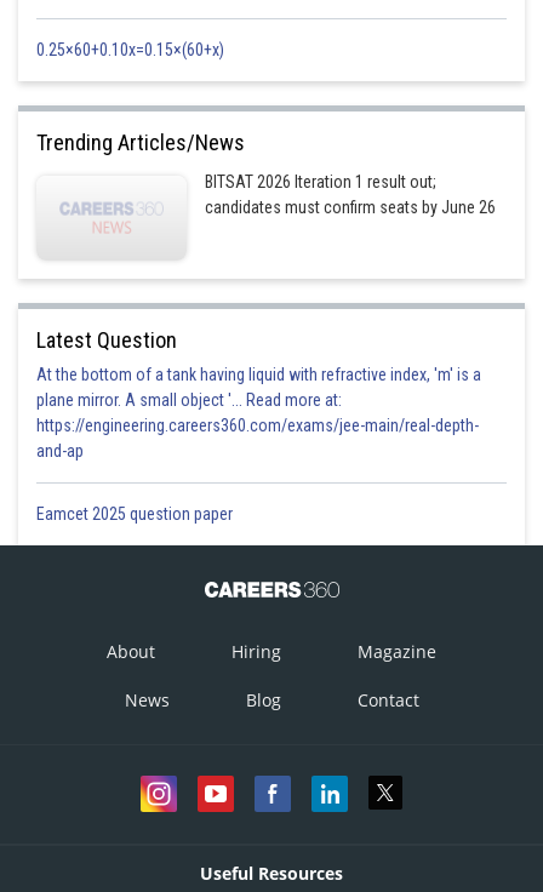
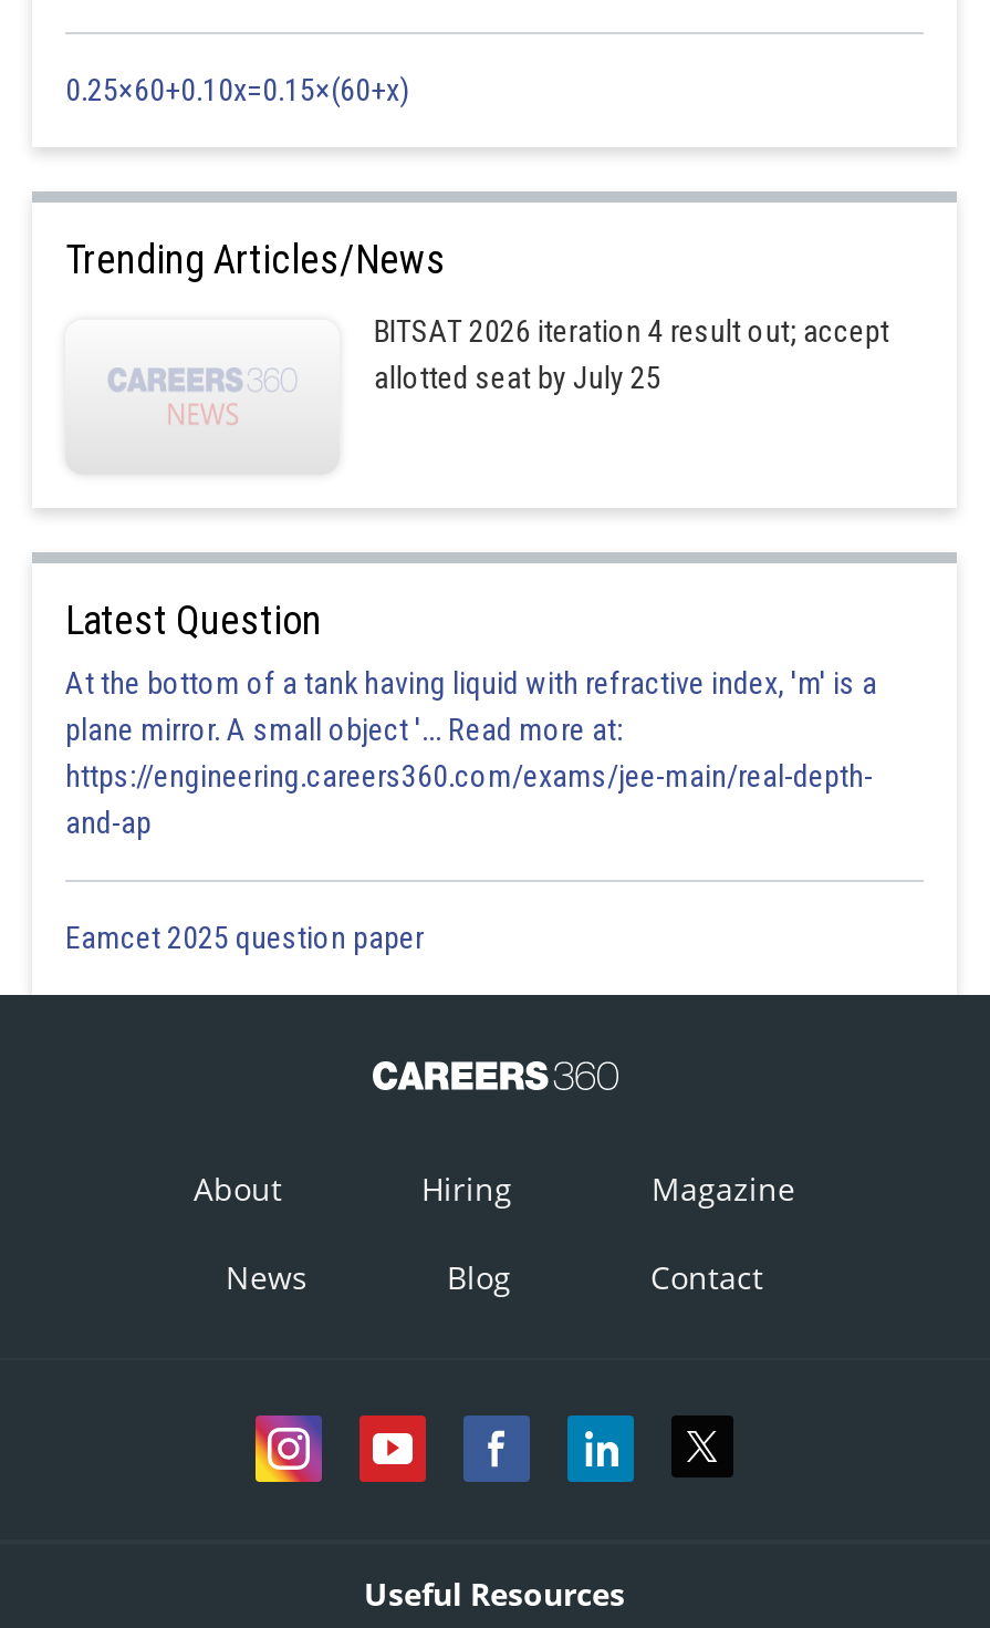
[205,172,496,217] BITSAT 2026 Iteration 1 result out; | candidates must confirm seats by June 26 -> [373,313,889,395] BITSAT 2026 iteration 4 result out; accept | allotted seat by July 25

